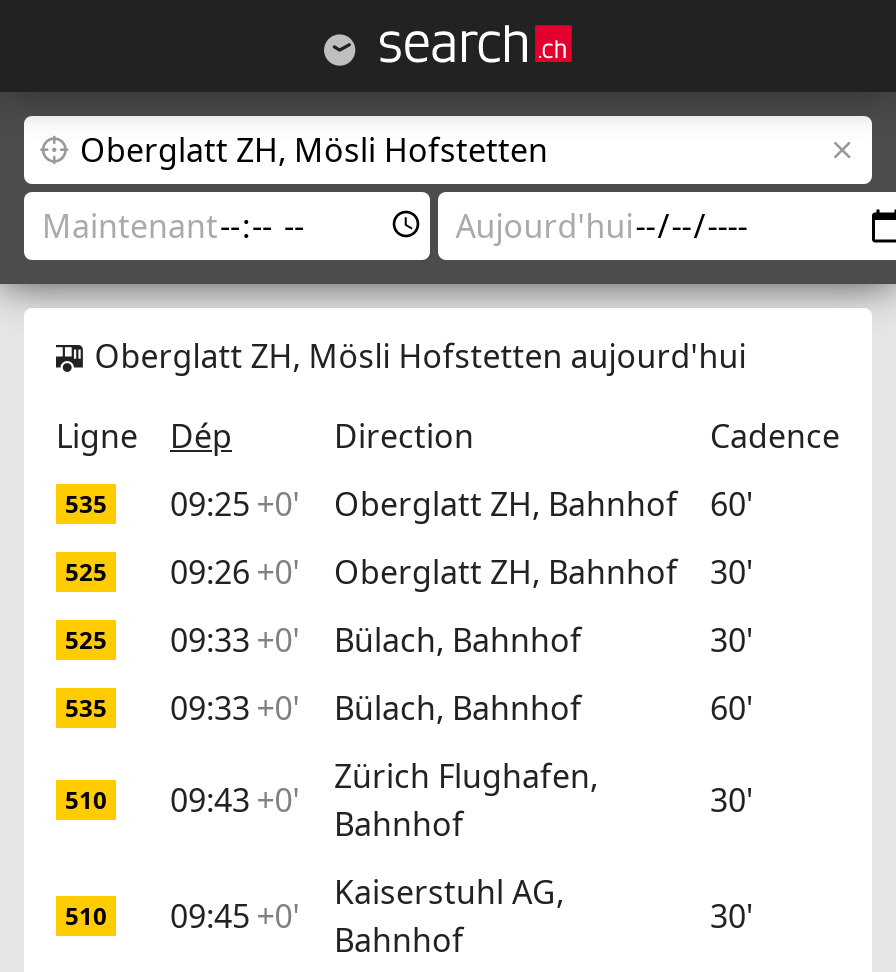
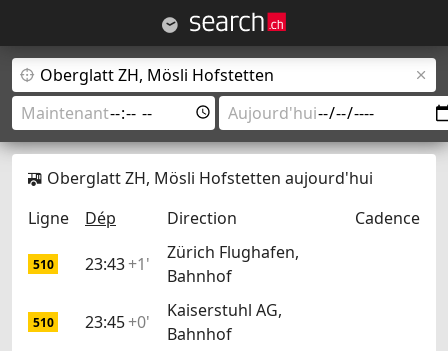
[65,482,754,730] 535 | 09:25 +0' | Oberglatt ZH, Bahnhof | 60' | 525 | 09:26 +0' | Oberglatt ZH, Bahnhof | 30' | 525 | 09:33 +0' | Bülach, Bahnhof | 30' | 535 | 09:33 +0' | Bülach, Bahnhof | 60' -> none
[65,778,300,822] 510 09:43 +0' -> [32,253,150,275] 510 23:43 +1'
[710,778,754,822] 30' -> none
[65,894,300,938] 510 09:45 +0' -> [32,311,150,333] 510 23:45 +0'
[710,894,754,938] 30' -> none

